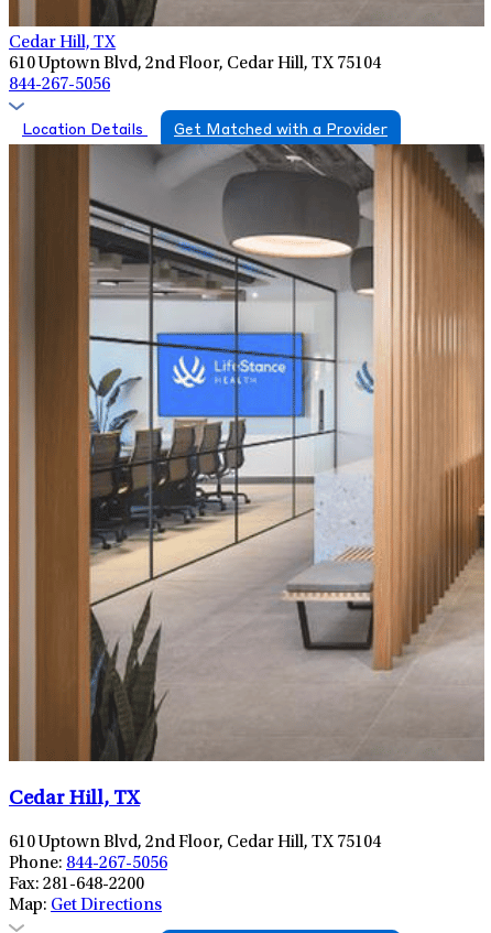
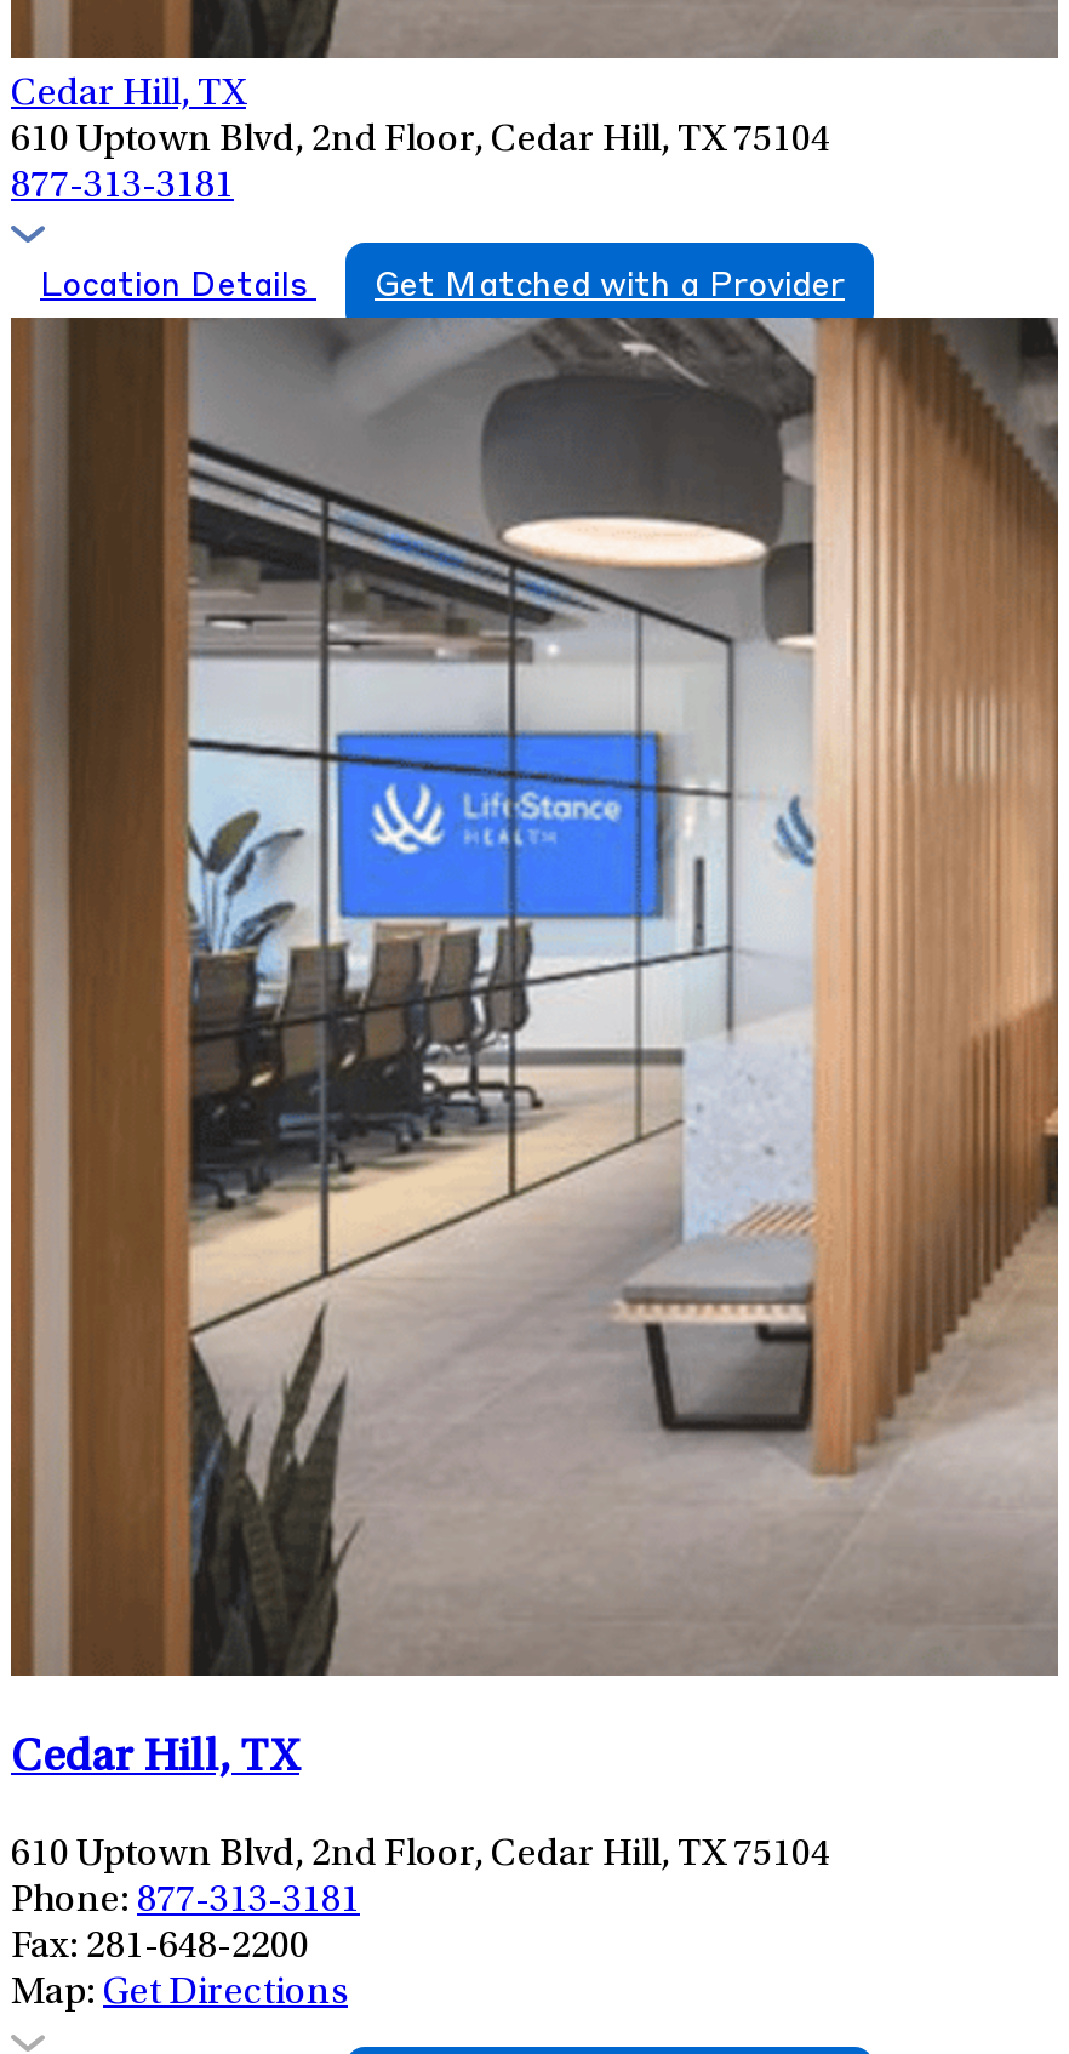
[9,76,110,94] 844-267-5056 -> [11,168,234,206] 877-313-3181
[9,854,167,872] Phone: 844-267-5056 -> [11,1881,360,1919] Phone: 877-313-3181

